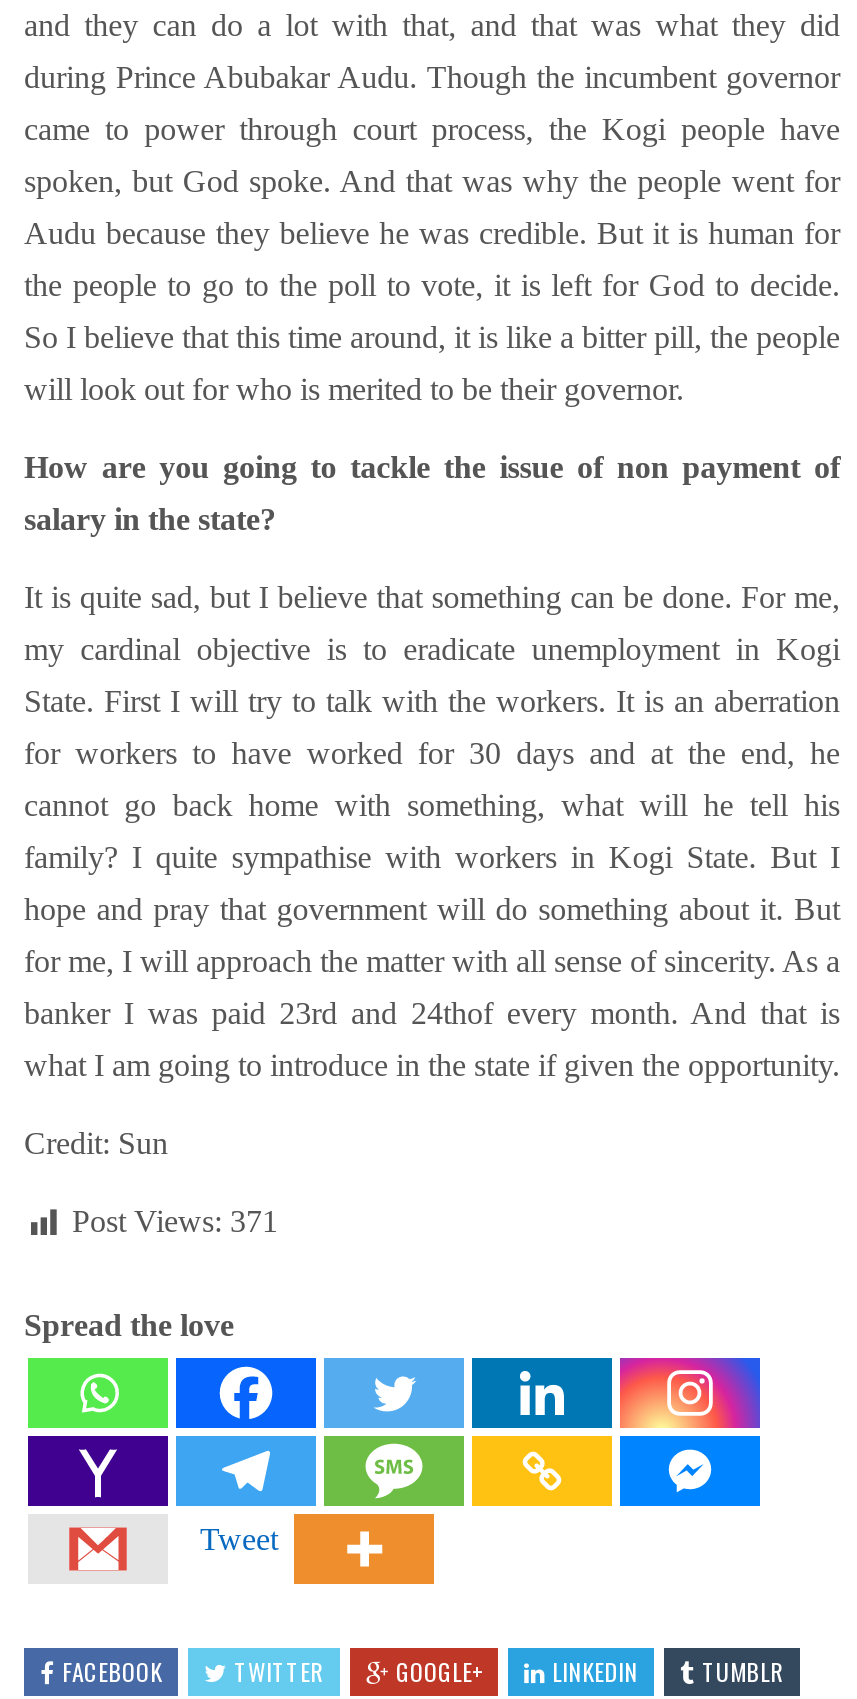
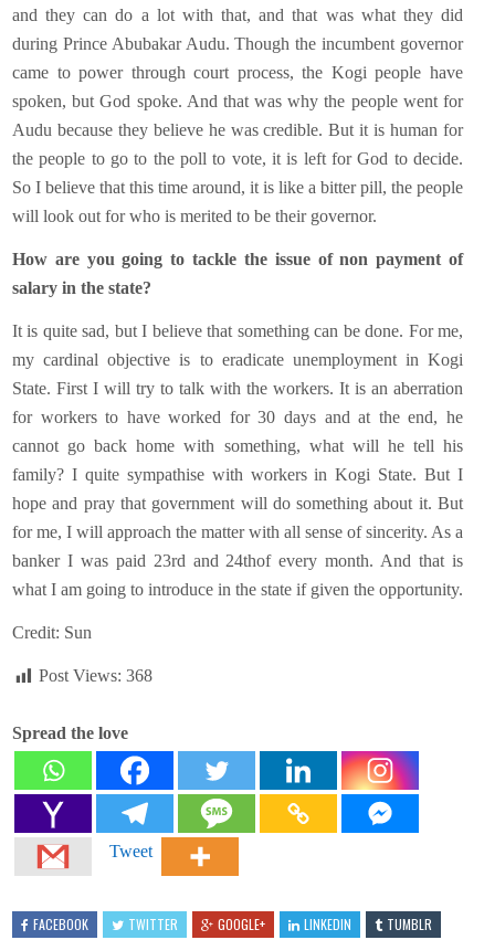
[72,1205,278,1239] Post Views: 371 -> [39,667,152,685] Post Views: 368

